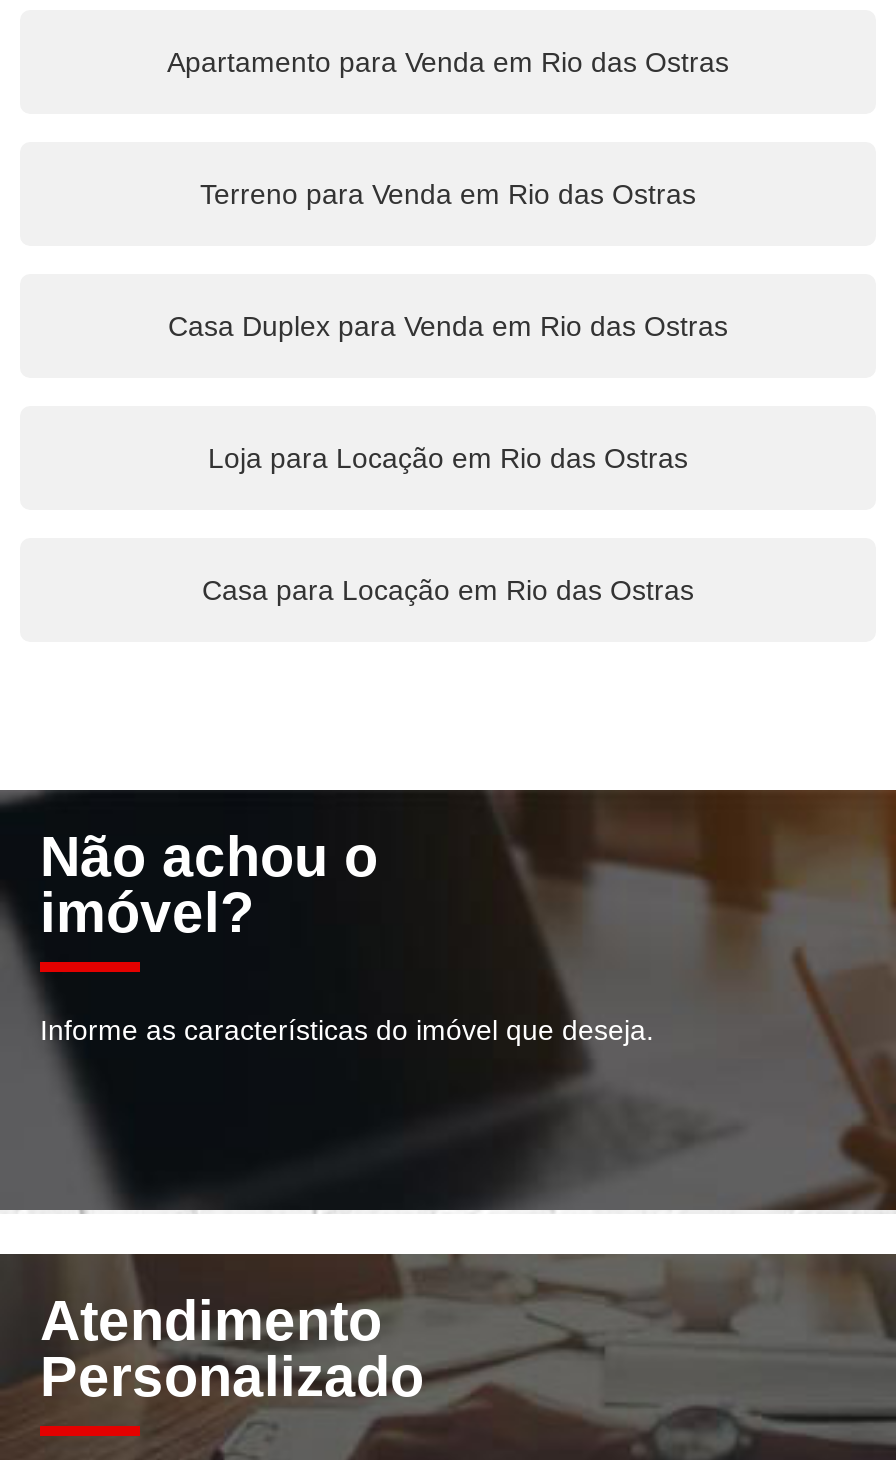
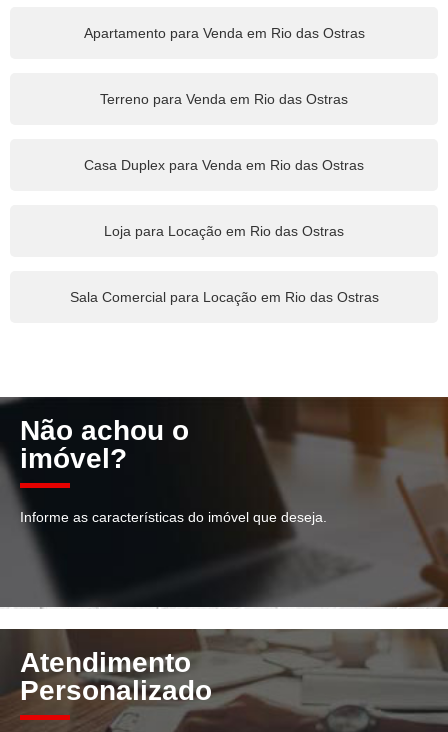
[202,573,694,605] Casa para Locação em Rio das Ostras -> [69,289,378,305] Sala Comercial para Locação em Rio das Ostras

